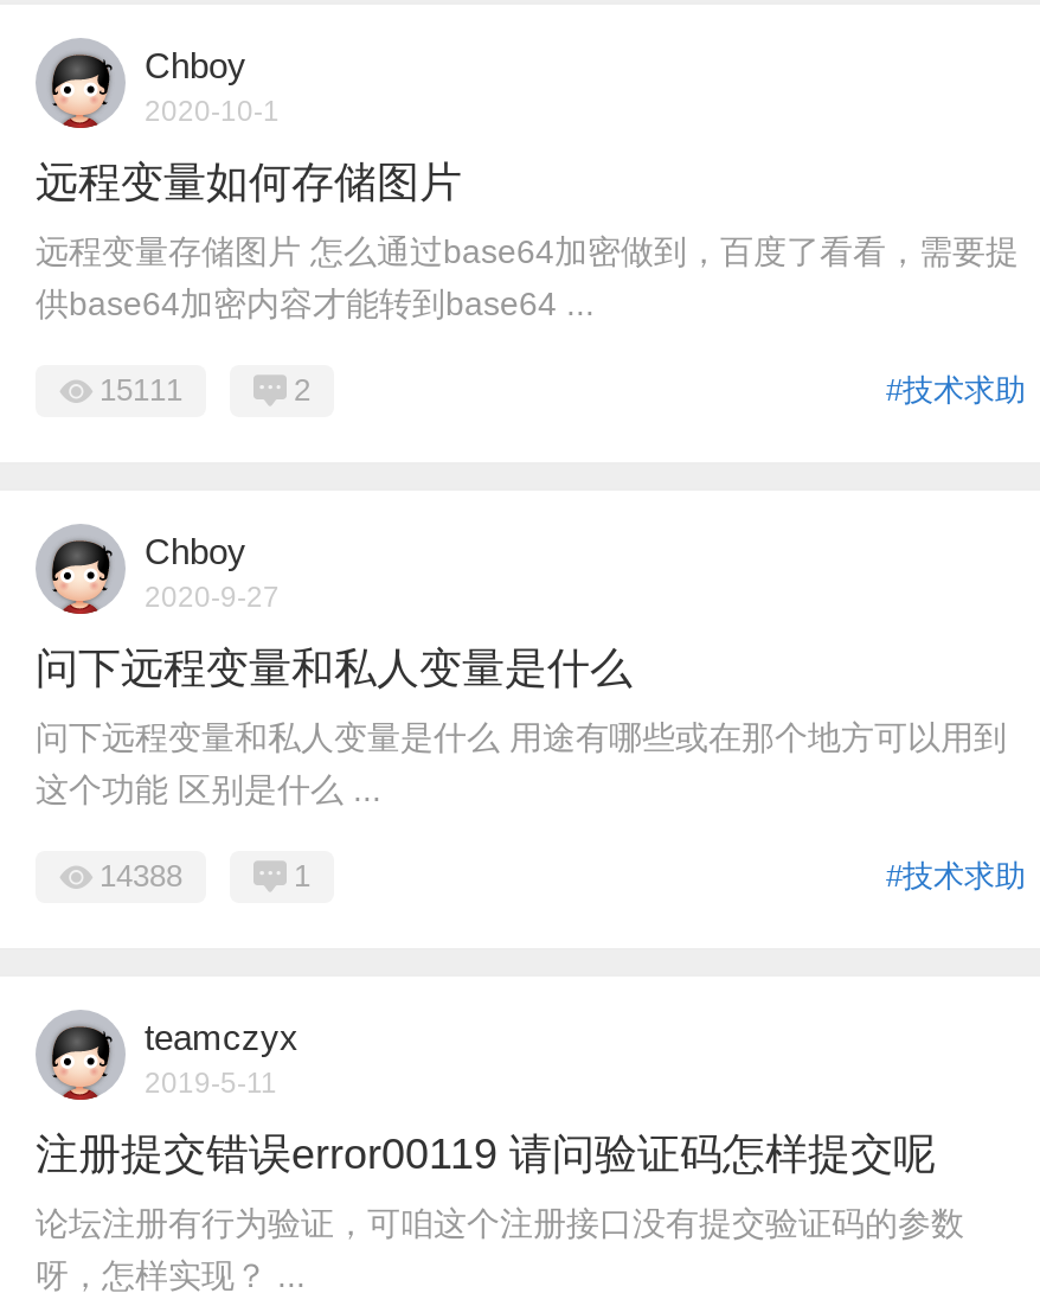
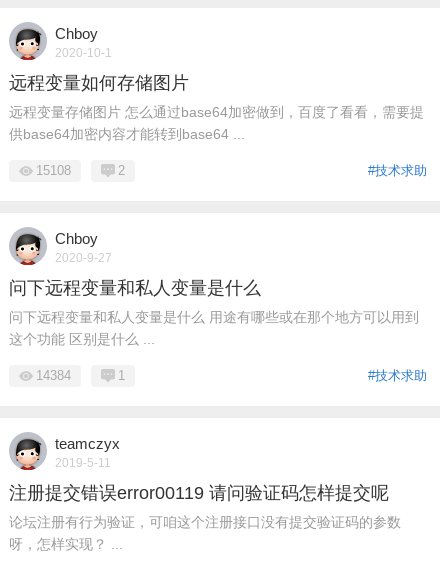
[99,372,182,407] 15111 -> [36,163,71,178] 15108
[99,858,182,893] 14388 -> [36,368,71,383] 14384

